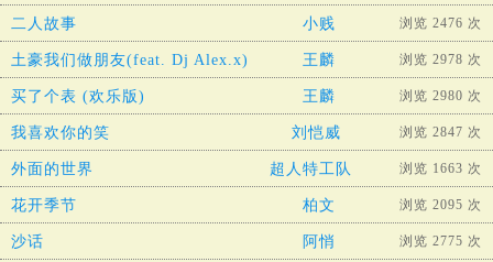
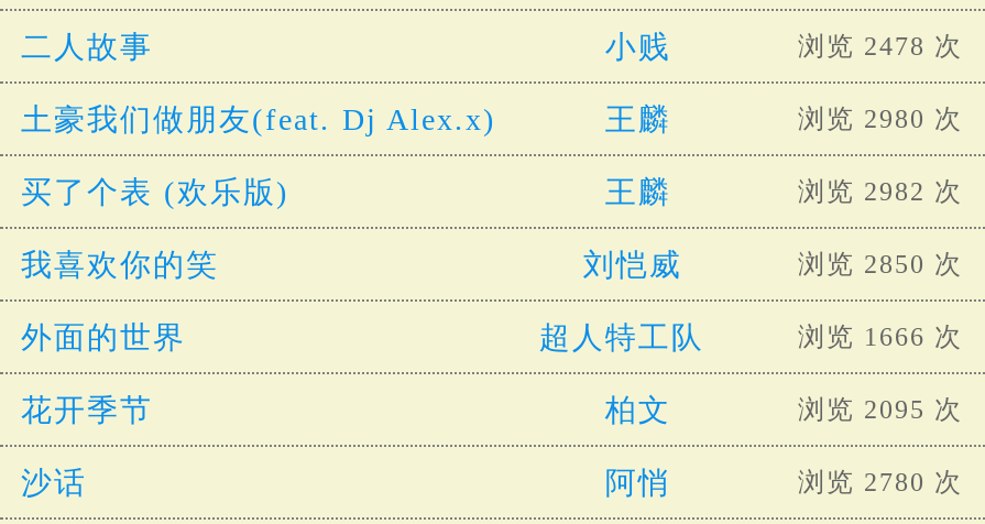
[399,15,482,31] 浏览 2476 次 -> [798,31,963,62] 浏览 2478 次
[399,52,482,67] 浏览 2978 次 -> [798,103,963,134] 浏览 2980 次
[399,88,482,103] 浏览 2980 次 -> [798,176,963,207] 浏览 2982 次
[399,124,482,140] 浏览 2847 次 -> [798,249,963,280] 浏览 2850 次
[399,161,482,176] 浏览 1663 次 -> [798,321,963,352] 浏览 1666 次
[399,233,482,249] 浏览 2775 次 -> [798,467,963,498] 浏览 2780 次

